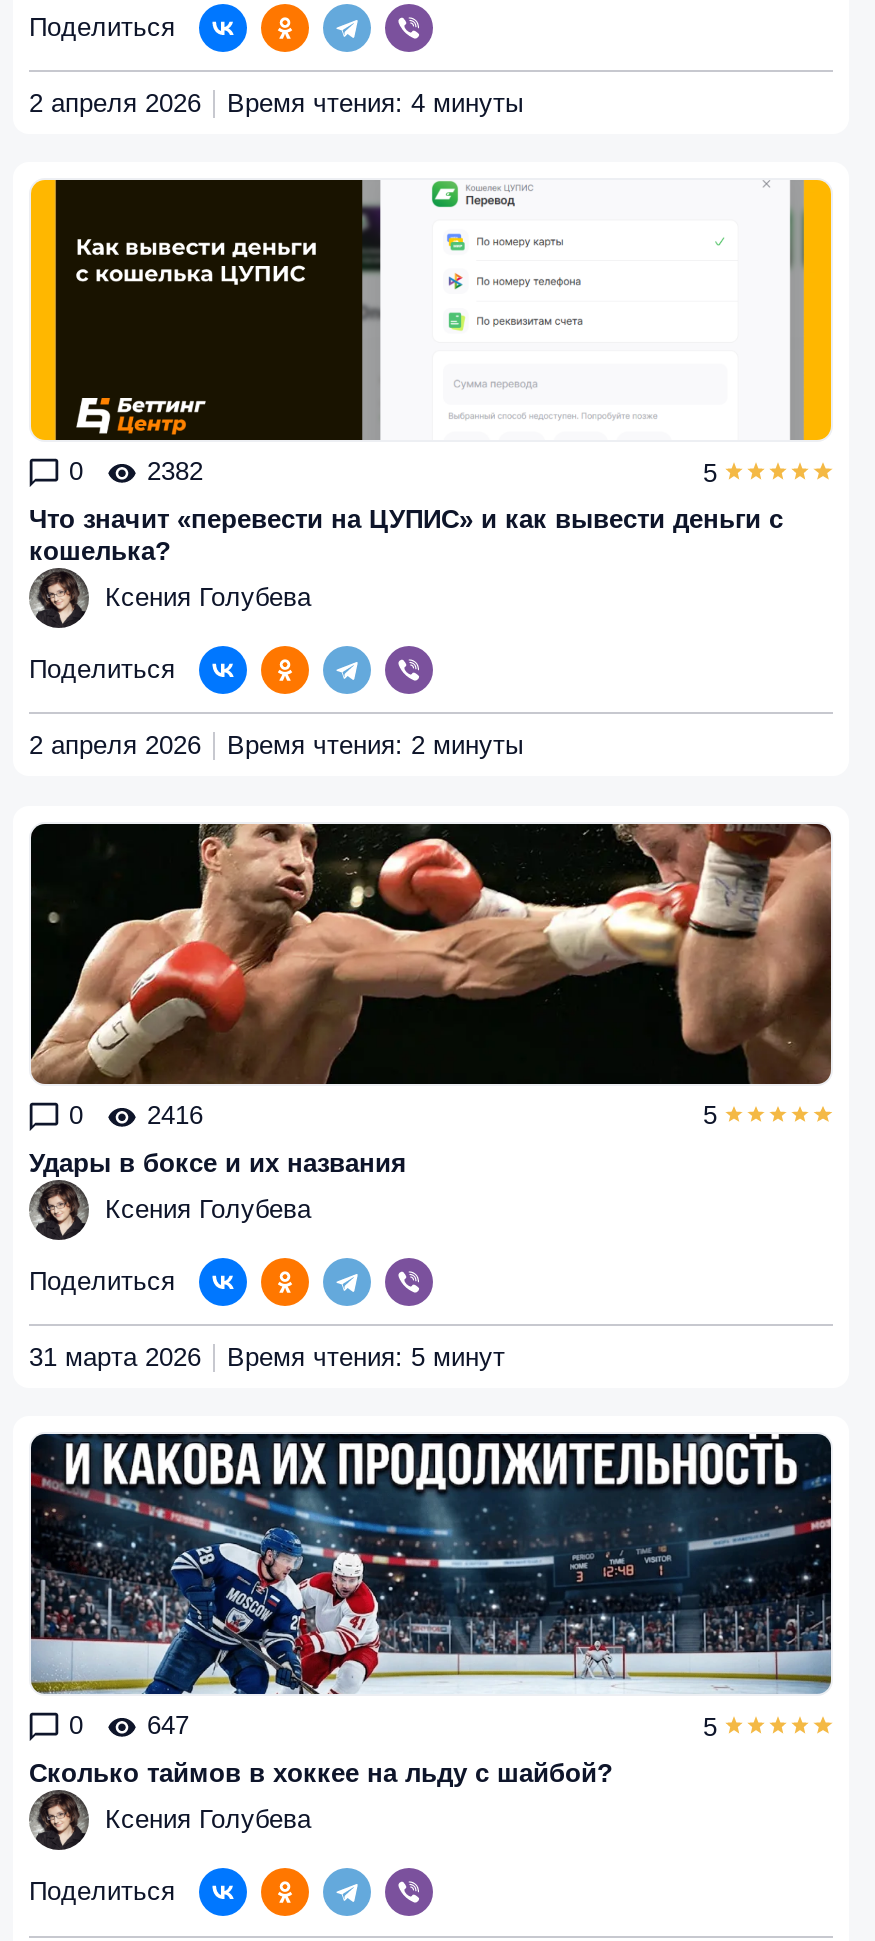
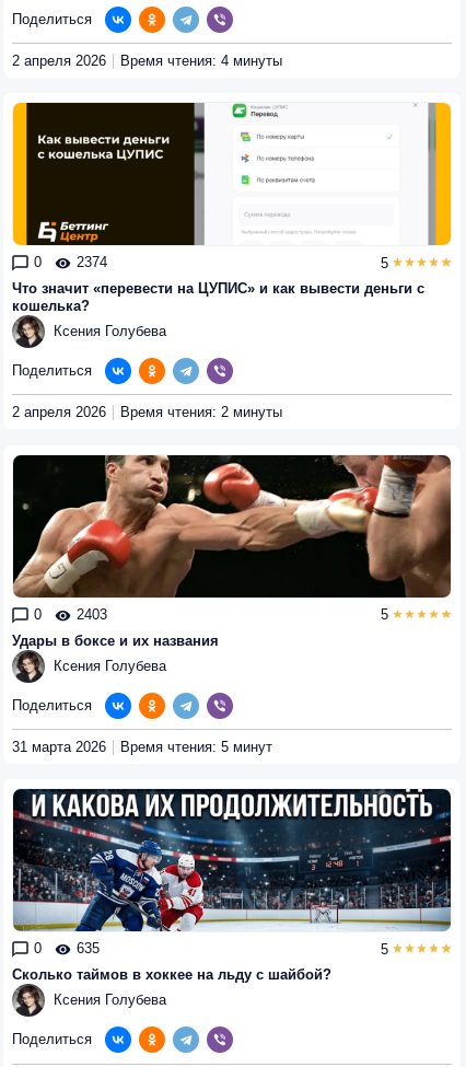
[147,456,203,486] 2382 -> [77,254,107,271] 2374
[147,1099,203,1129] 2416 -> [77,606,107,622] 2403
[147,1711,189,1741] 647 -> [77,940,100,957] 635

